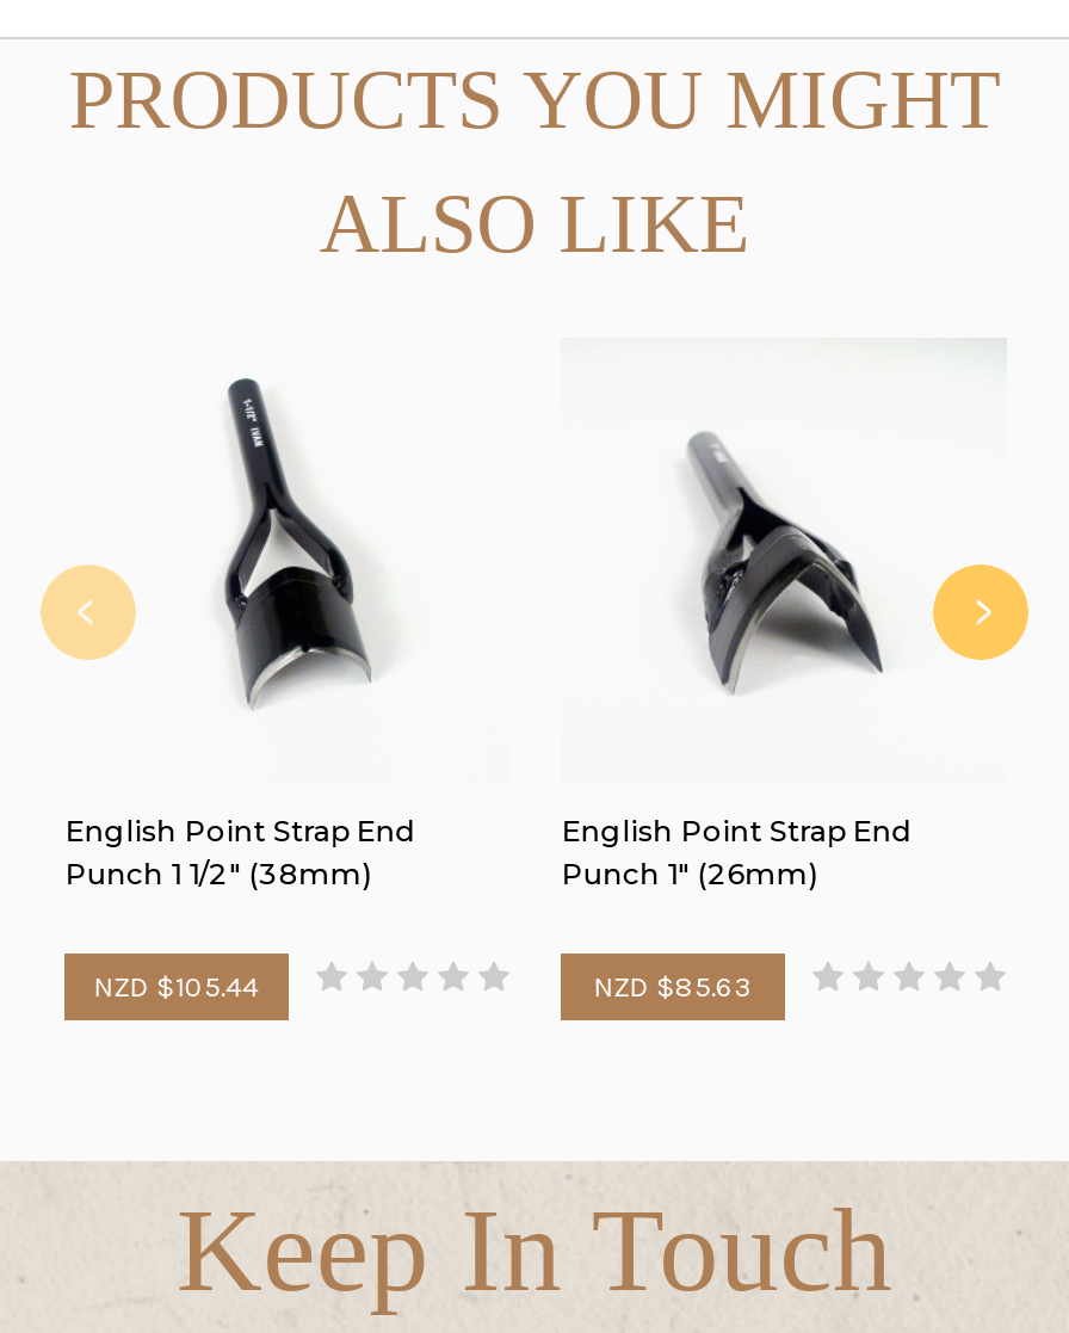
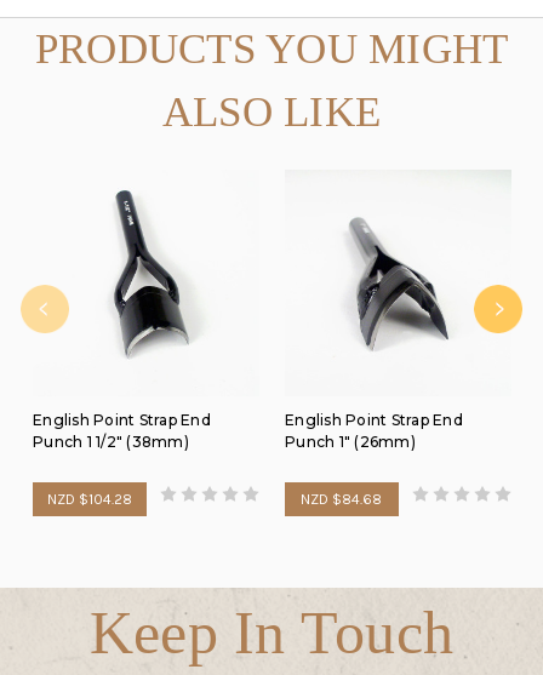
[94,970,259,1004] NZD $105.44 -> [47,491,132,508] NZD $104.28
[594,970,751,1004] NZD $85.63 -> [301,491,382,508] NZD $84.68

